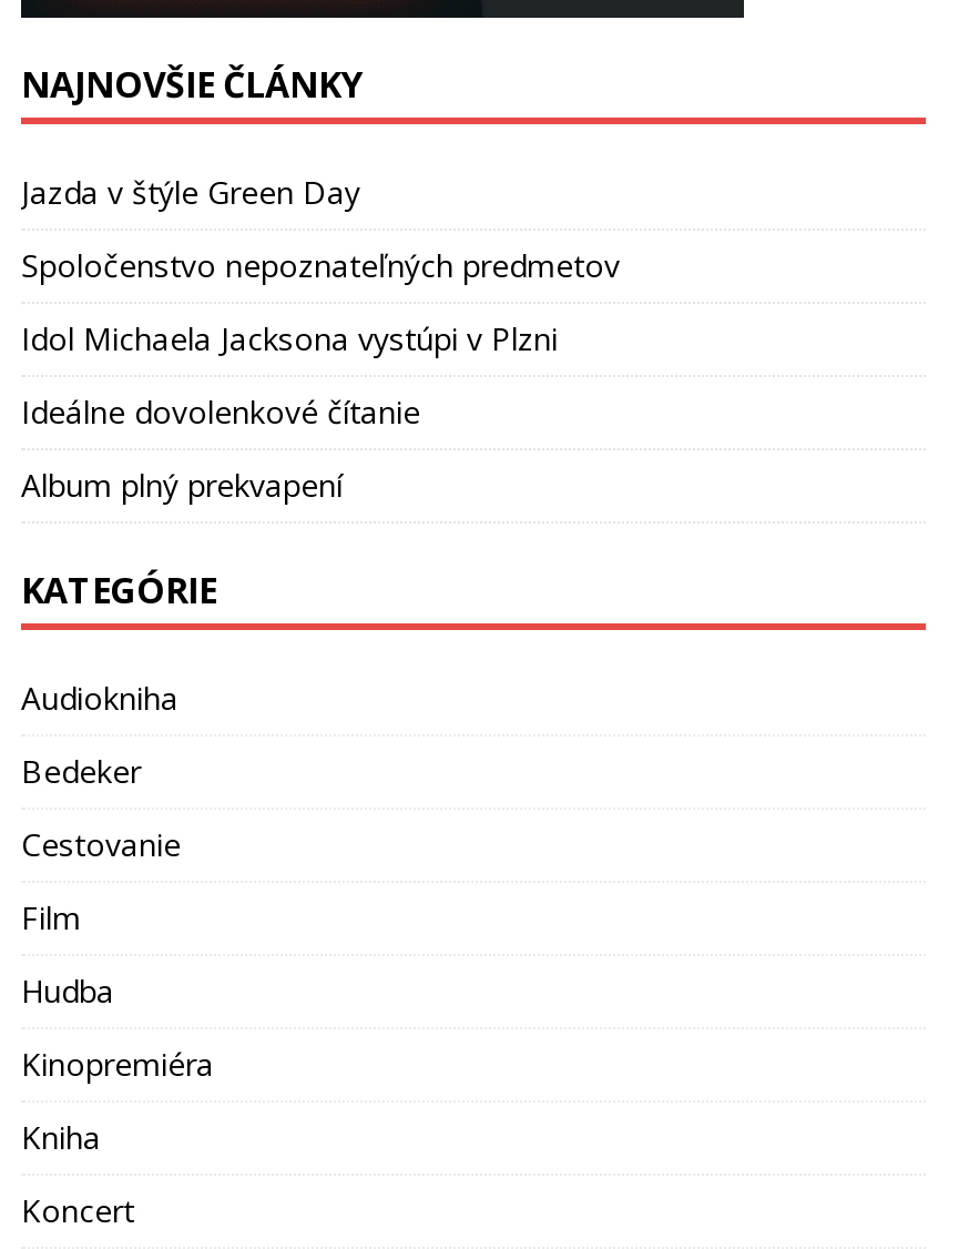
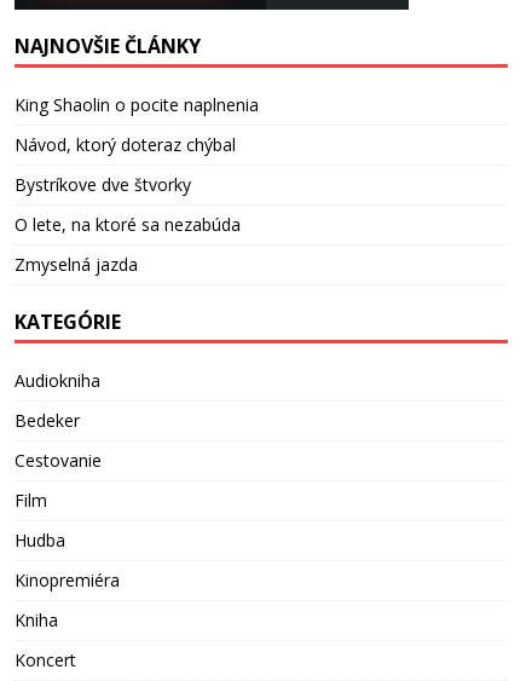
[21,171,360,213] Jazda v štýle Green Day -> [15,93,259,116] King Shaolin o pocite naplnenia
[21,244,620,286] Spoločenstvo nepoznateľných predmetov -> [15,133,236,156] Návod, ktorý doteraz chýbal
[21,317,558,360] Idol Michaela Jacksona vystúpi v Plzni -> [15,173,191,196] Bystríkove dve štvorky
[21,391,420,433] Ideálne dovolenkové čítanie -> [15,213,241,236] O lete, na ktoré sa nezabúda
[21,464,343,506] Album plný prekvapení -> [15,253,138,276] Zmyselná jazda

